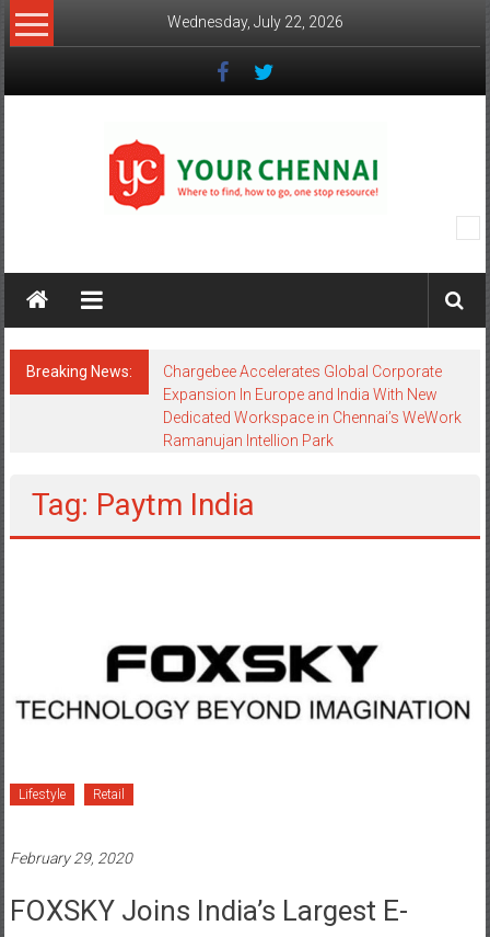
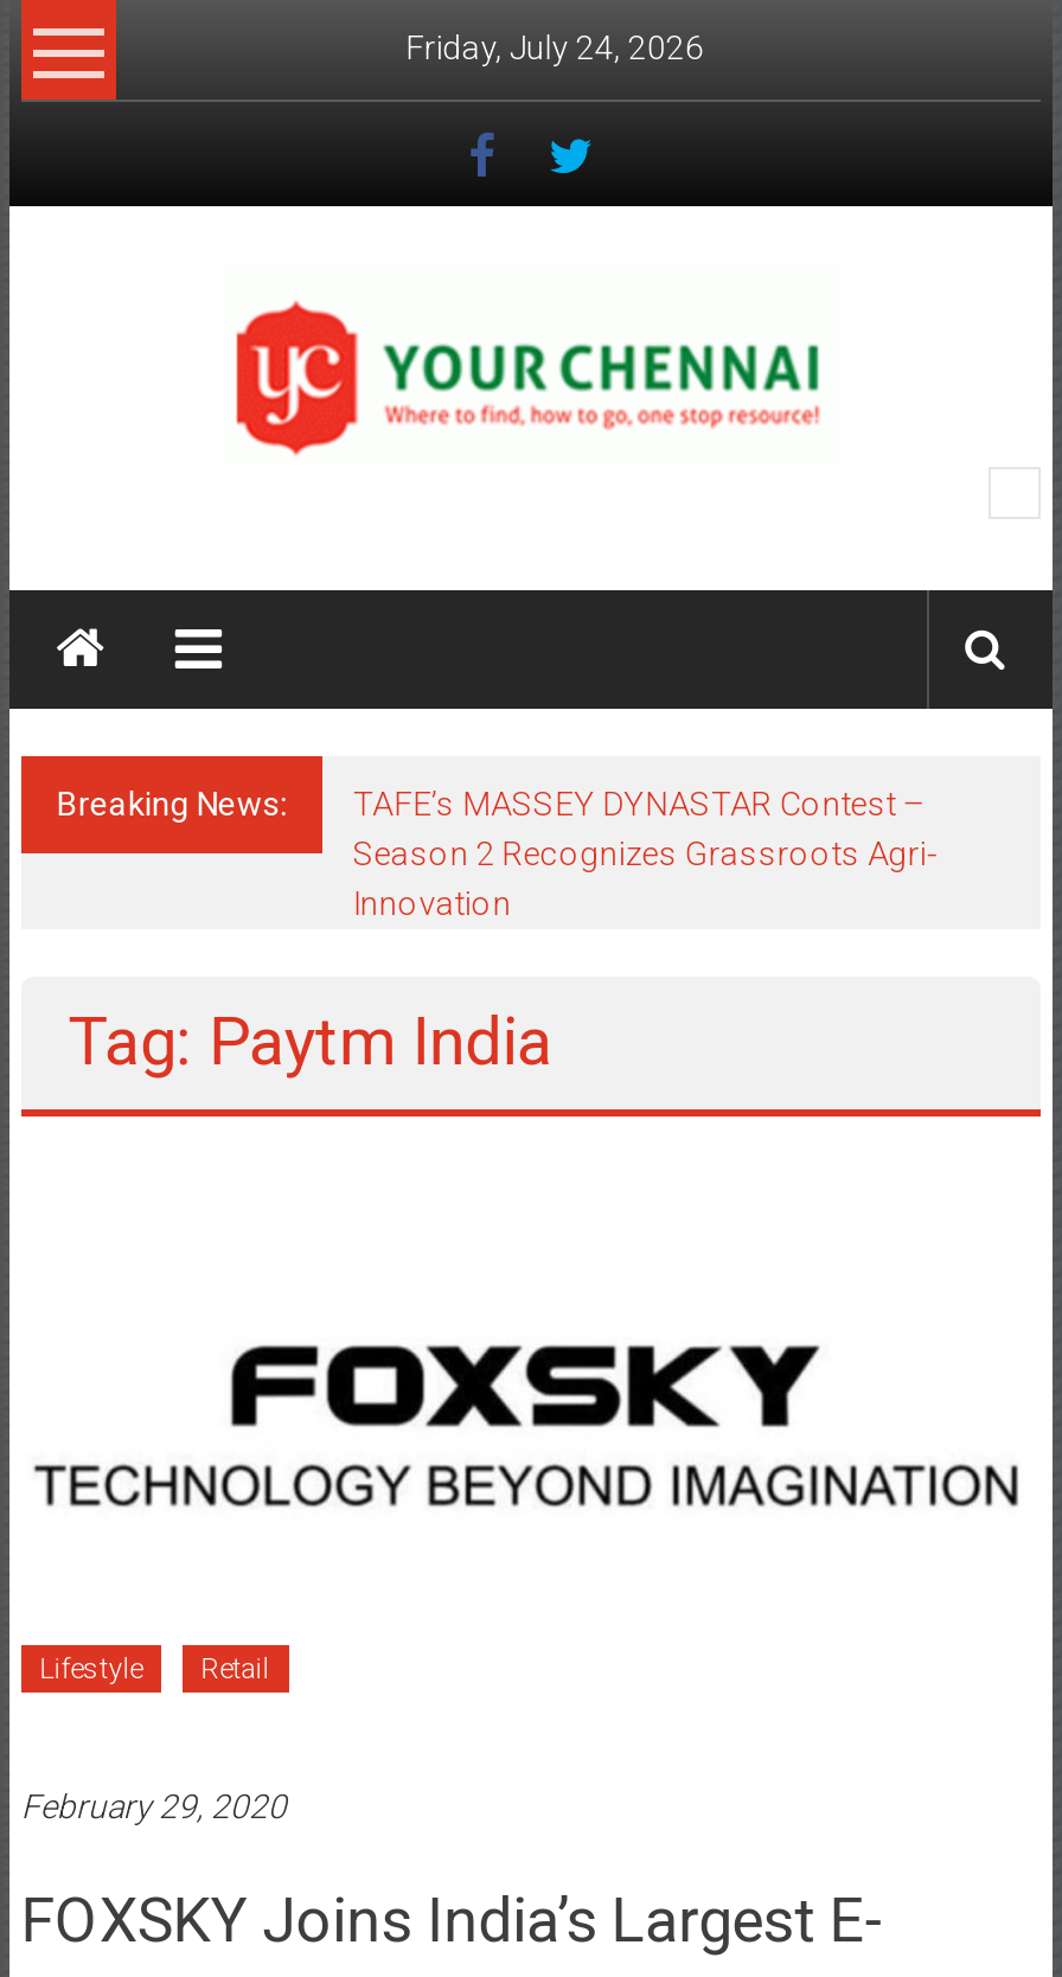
[168,13,344,31] Wednesday, July 22, 2026 -> [405,28,704,66] Friday, July 24, 2026
[163,363,461,449] Chargebee Accelerates Global Corporate | Expansion In Europe and India With New | Dedicated Workspace in Chennai’s WeWork | Ramanujan Intellion Park -> [353,785,936,922] TAFE’s MASSEY DYNASTAR Contest – | Season 2 Recognizes Grassroots Agri- | Innovation

